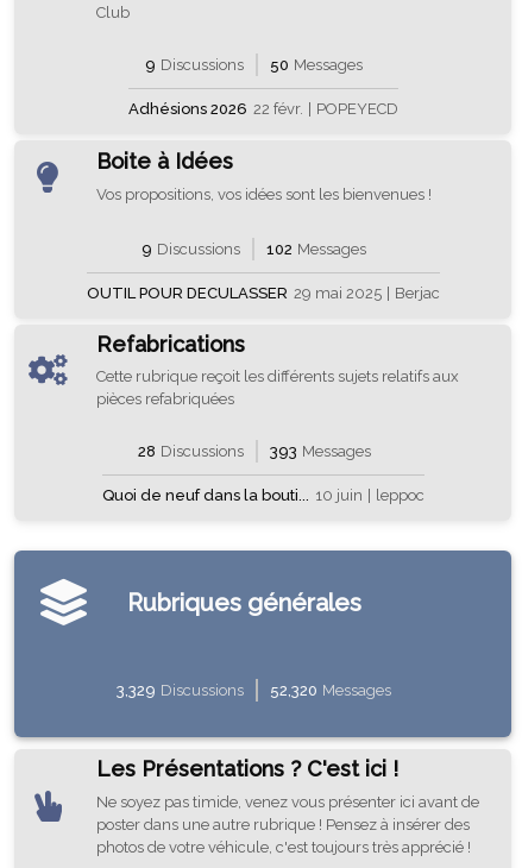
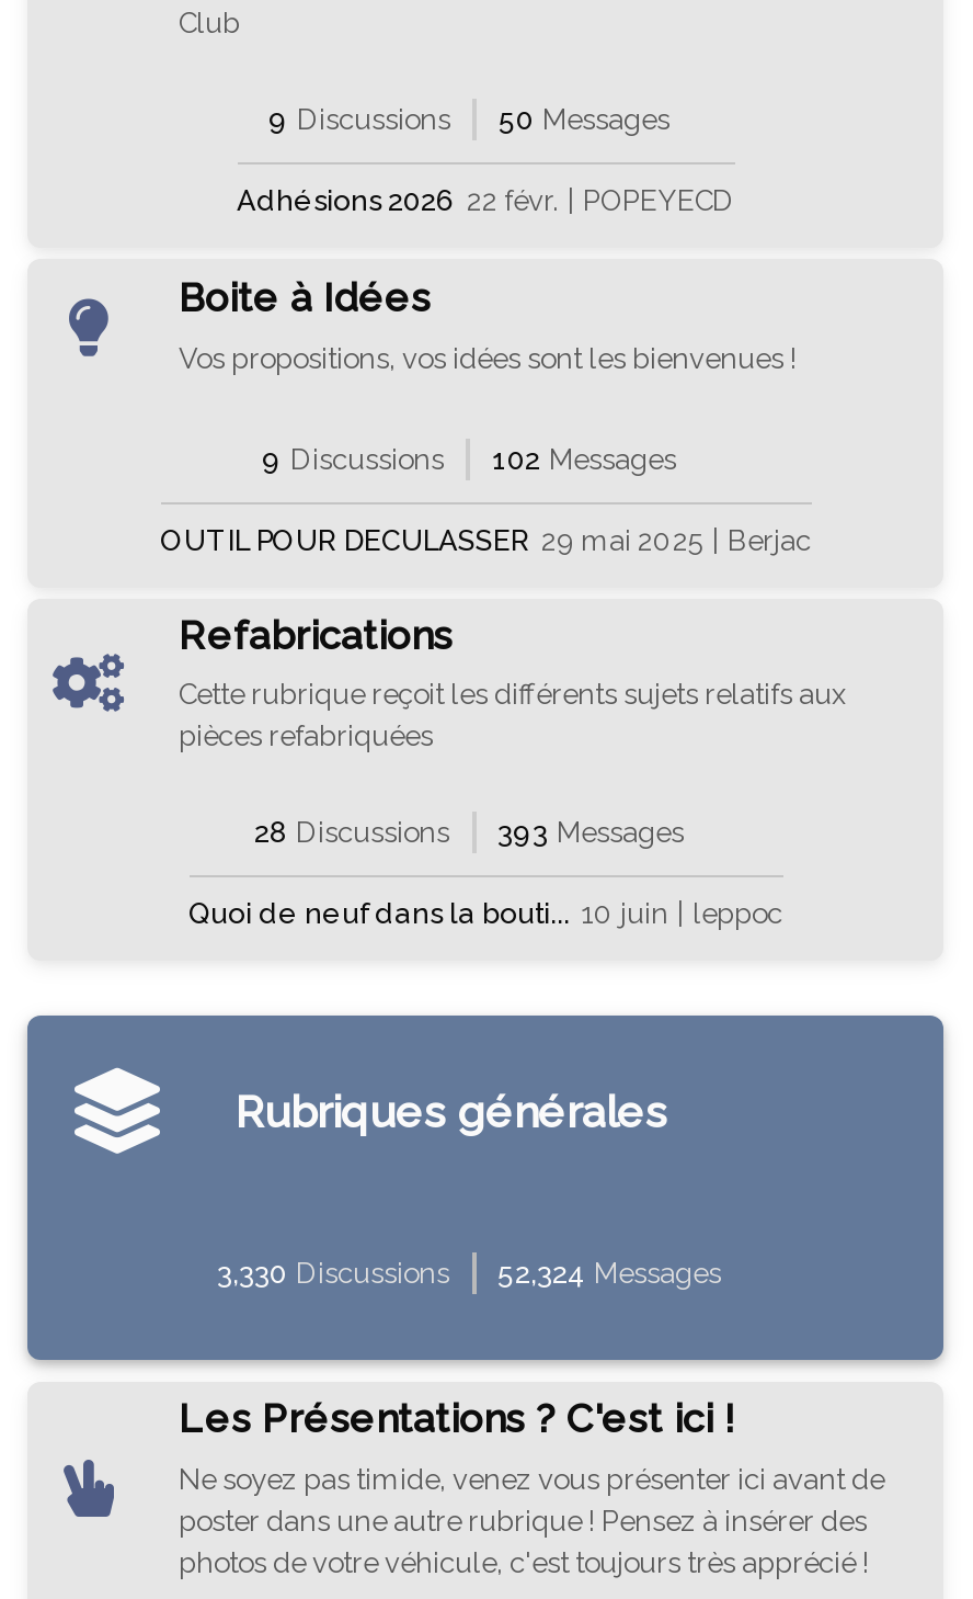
[117,681,244,699] 3,329 Discussions -> [217,1257,449,1290] 3,330 Discussions
[270,681,391,699] 52,320 Messages -> [497,1257,721,1290] 52,324 Messages

